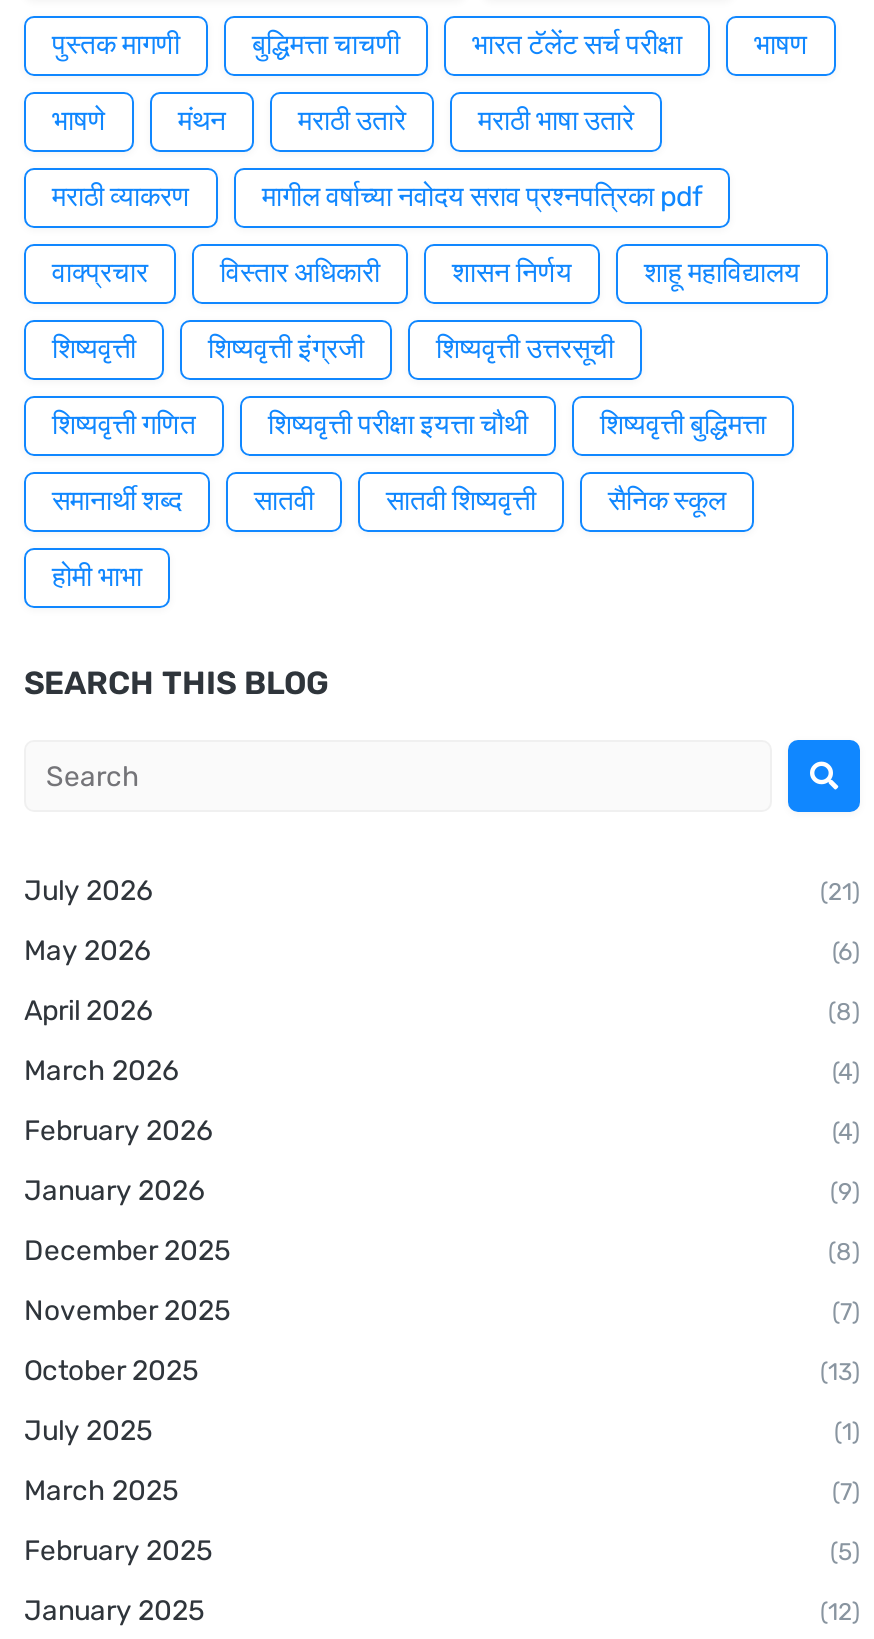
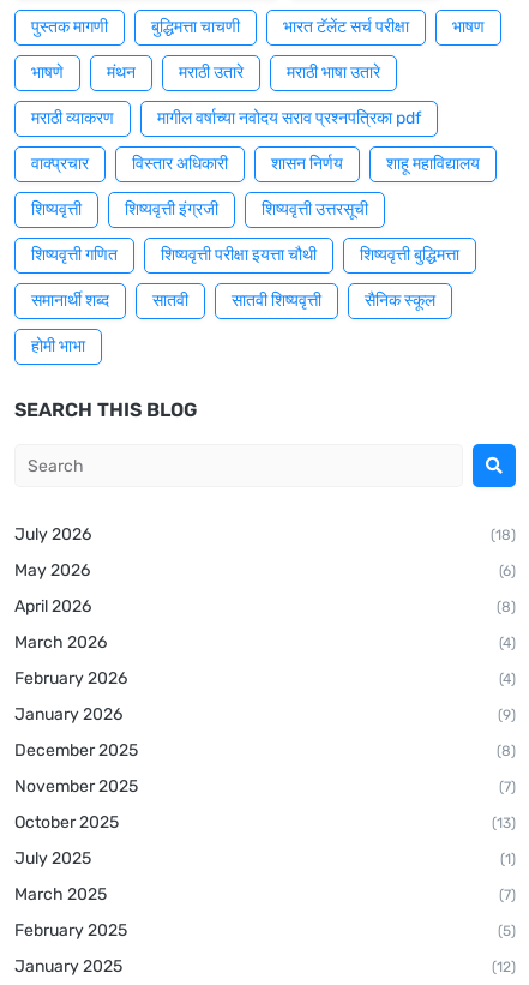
[820,878,860,906] (21) -> [491,527,516,543] (18)

